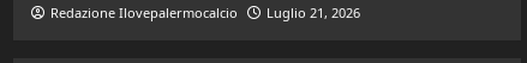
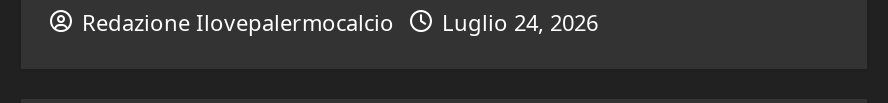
[50,4,360,22] Redazione Ilovepalermocalcio Luglio 21, 2026 -> [82,7,598,37] Redazione Ilovepalermocalcio Luglio 24, 2026

